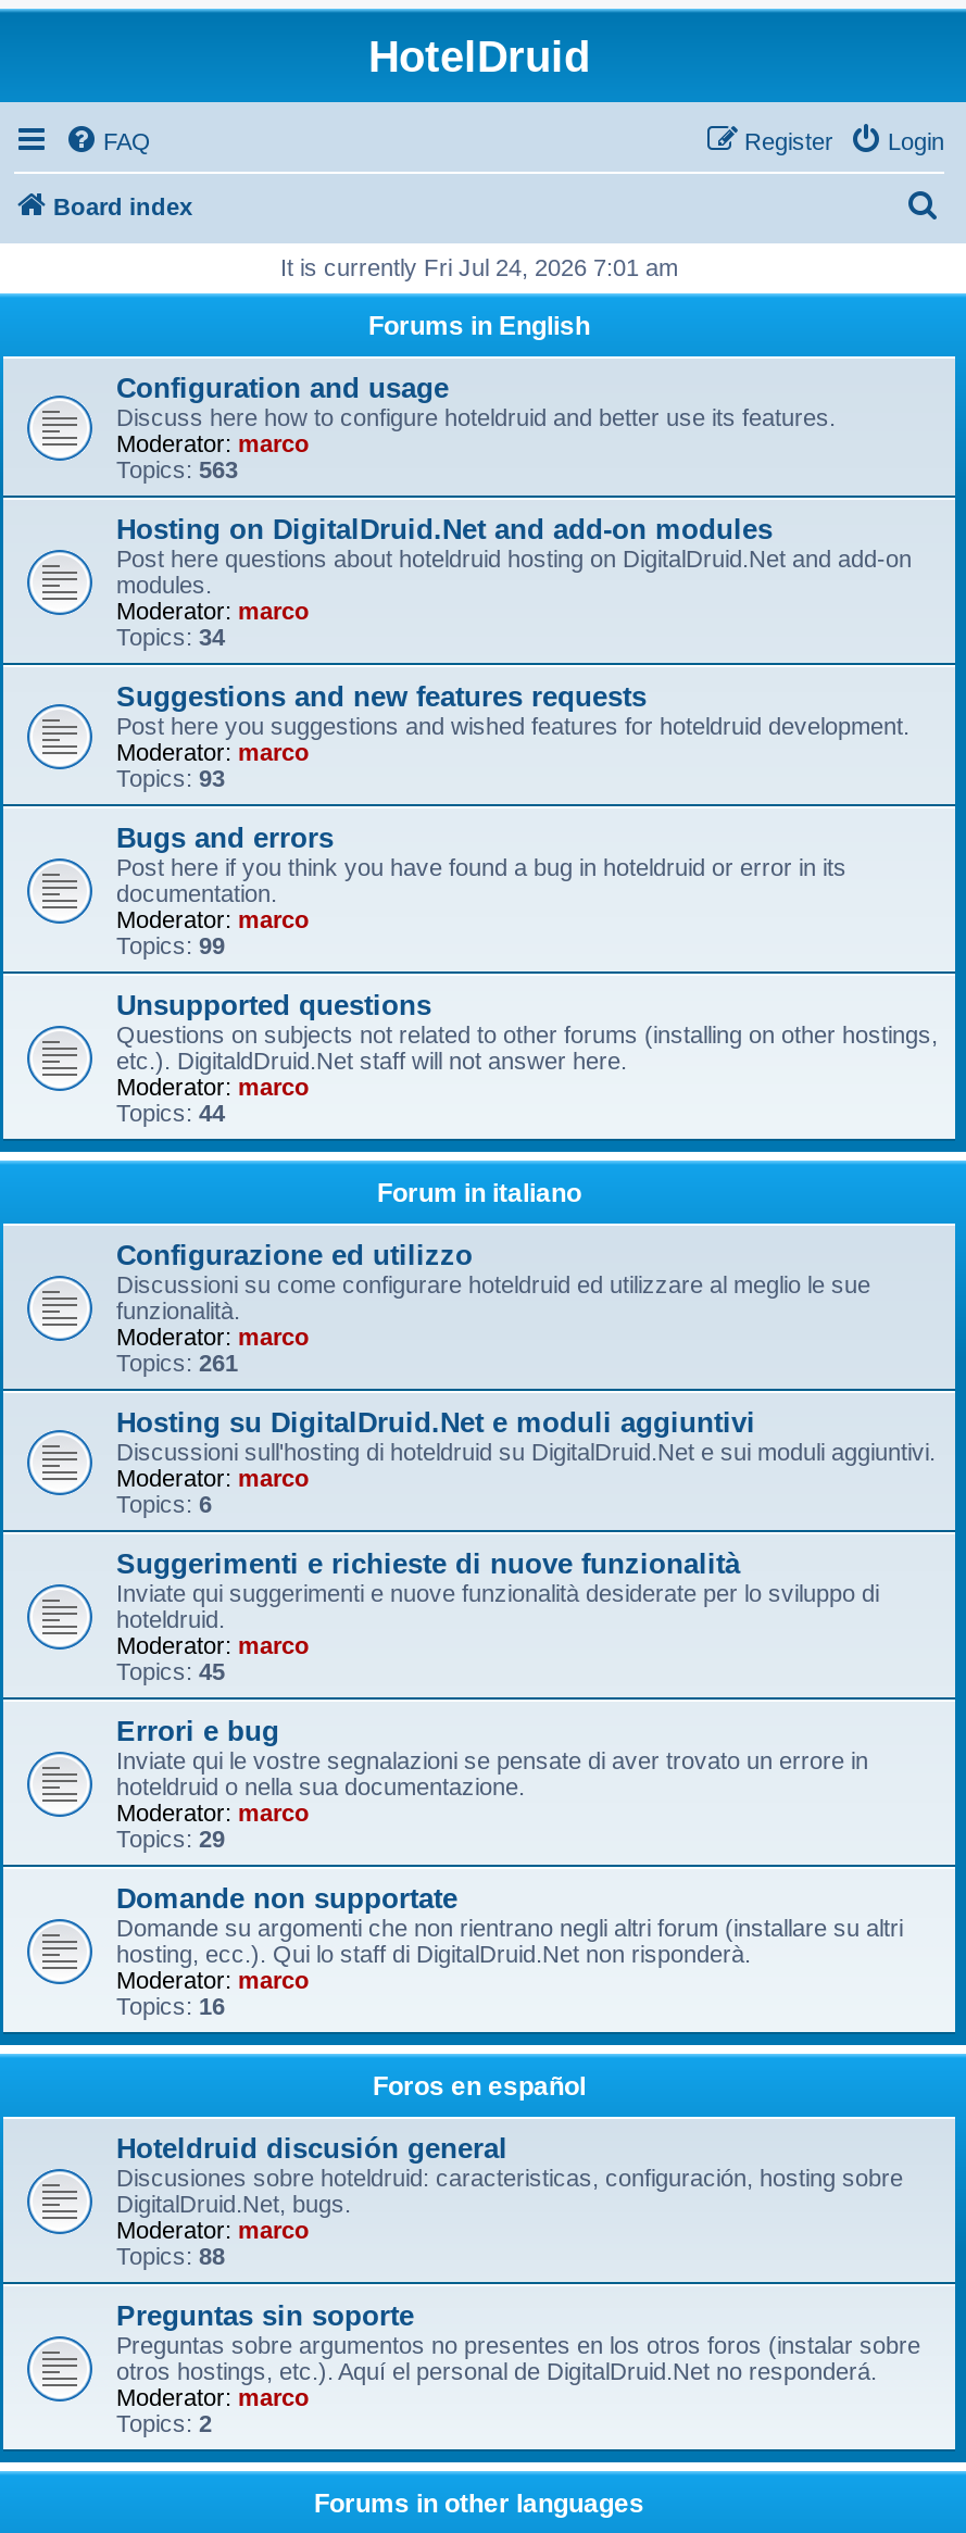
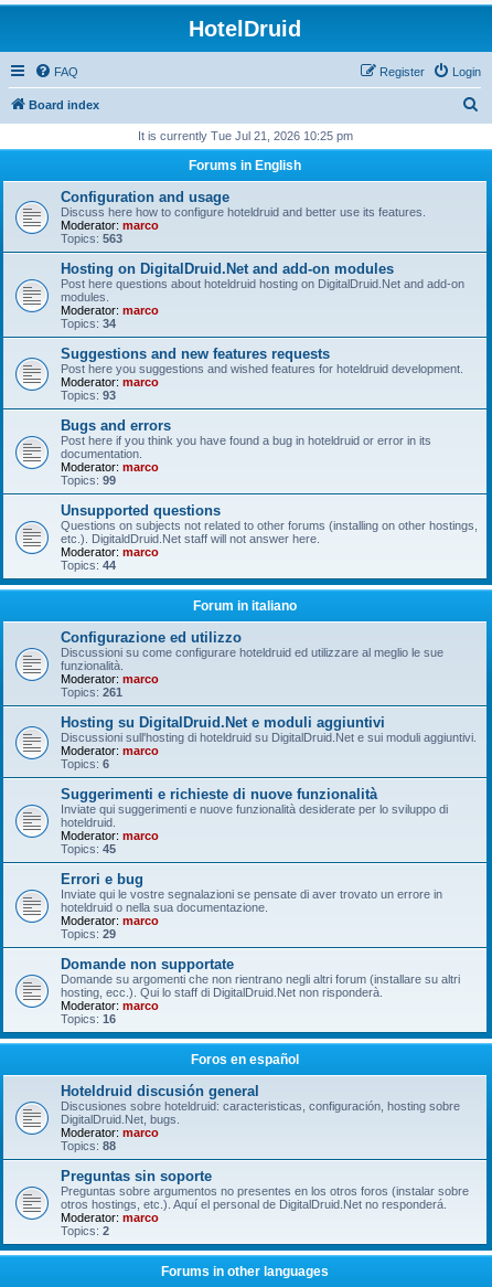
[280,254,678,280] It is currently Fri Jul 24, 2026 7:01 am -> [137,129,352,142] It is currently Tue Jul 21, 2026 10:25 pm

